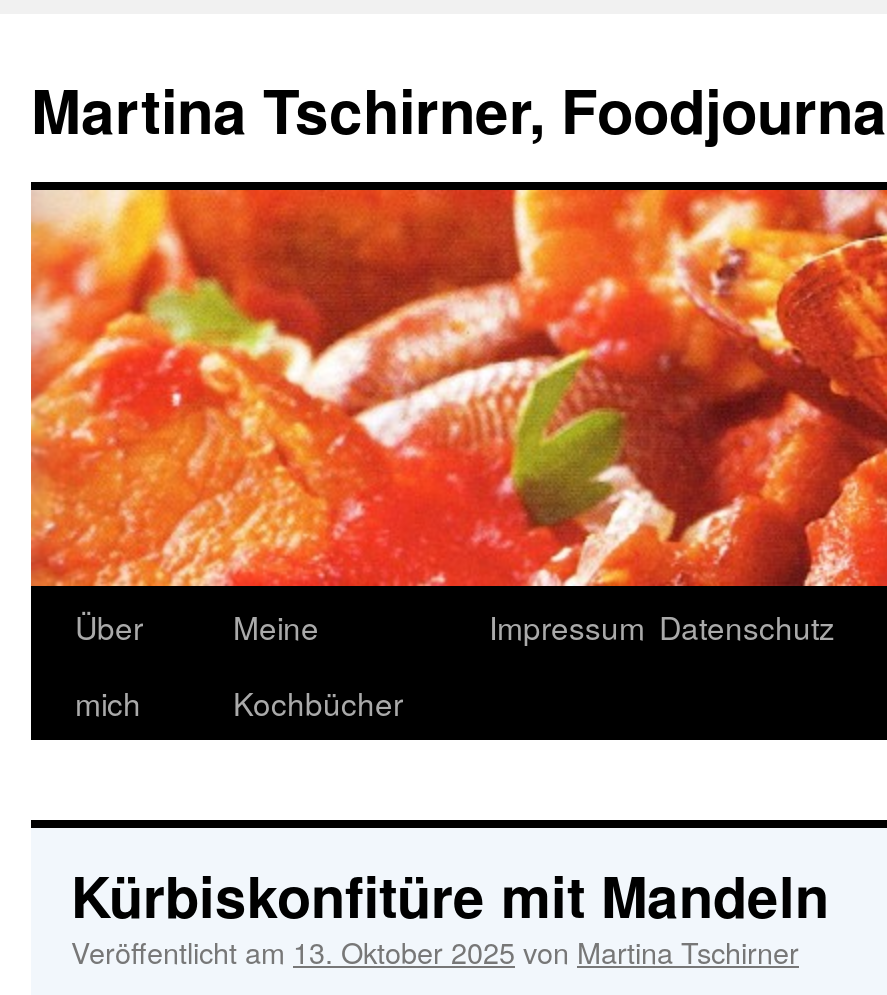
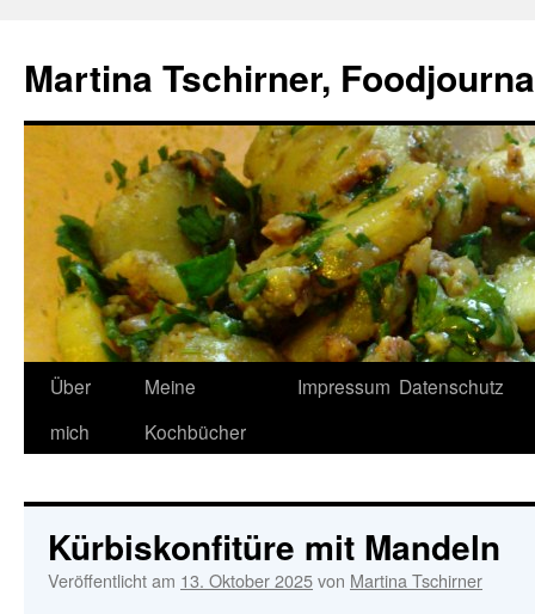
[29,188,881,588] [image] -> [23,124,531,363] [image]

